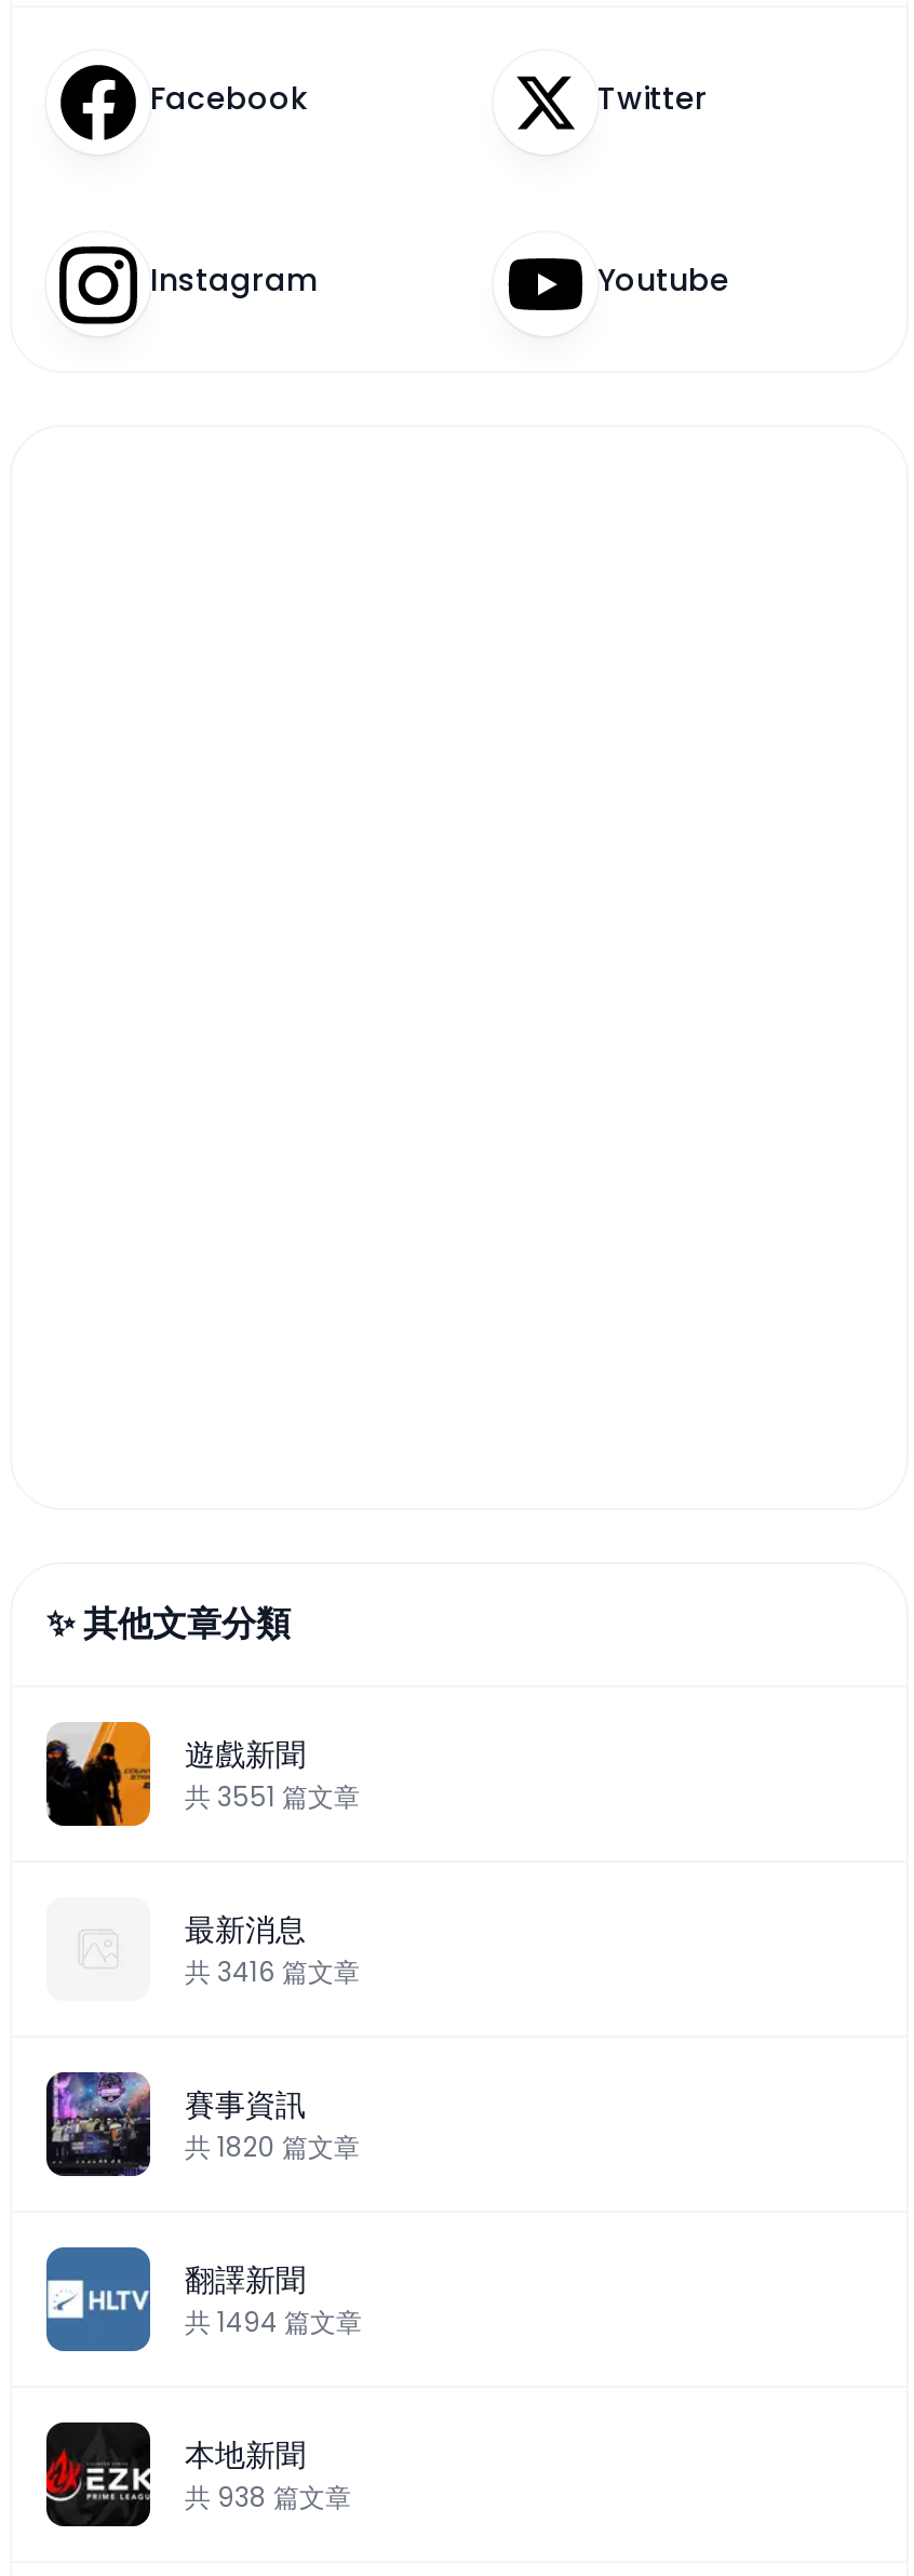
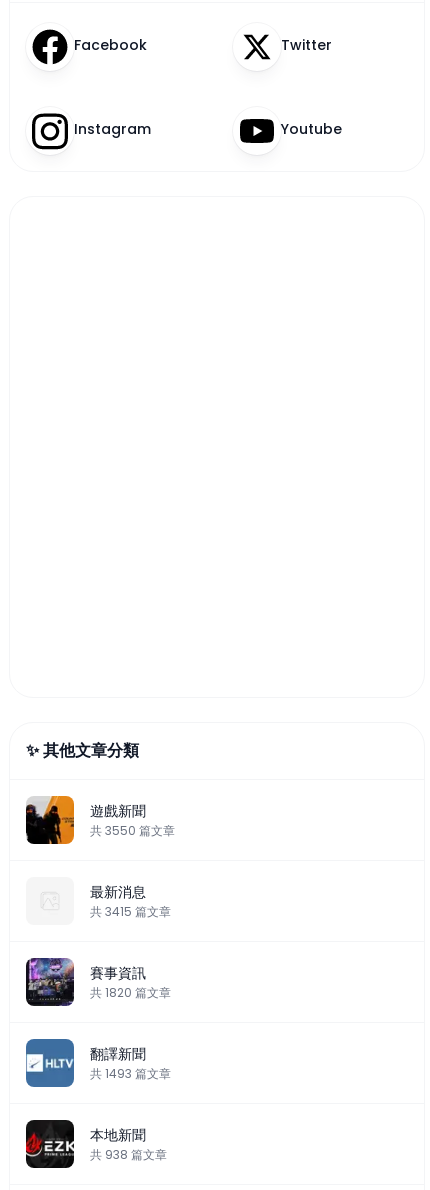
[185,1779,360,1815] 共3551篇文章 -> [90,822,175,839] 共3550篇文章
[185,1954,360,1991] 共3416篇文章 -> [90,903,171,920] 共3415篇文章
[185,2304,362,2341] 共1494篇文章 -> [90,1065,171,1082] 共1493篇文章

